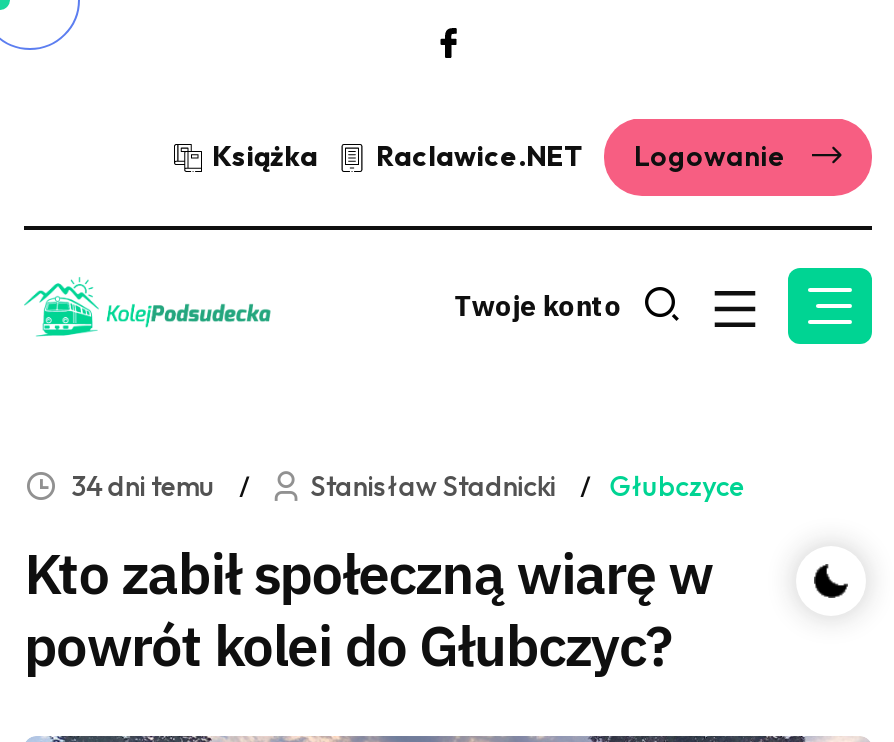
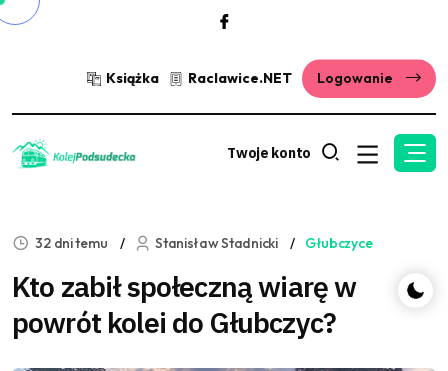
[65,468,215,504] 34 dni temu -> [33,234,107,252] 32 dni temu

